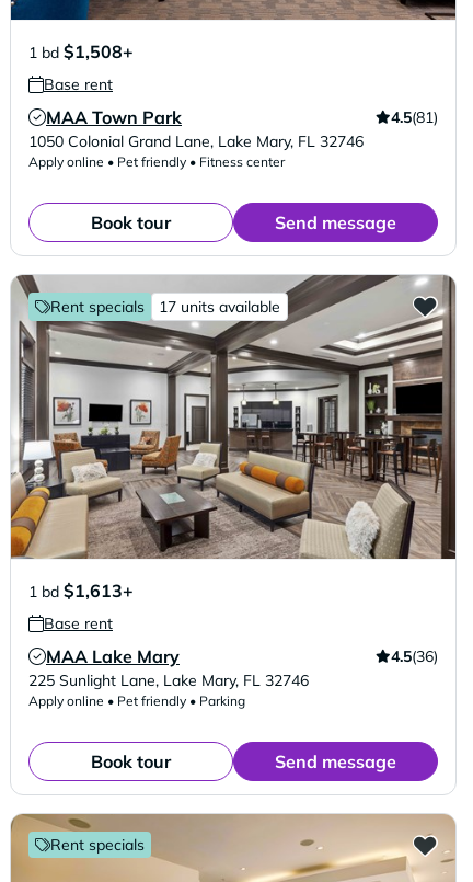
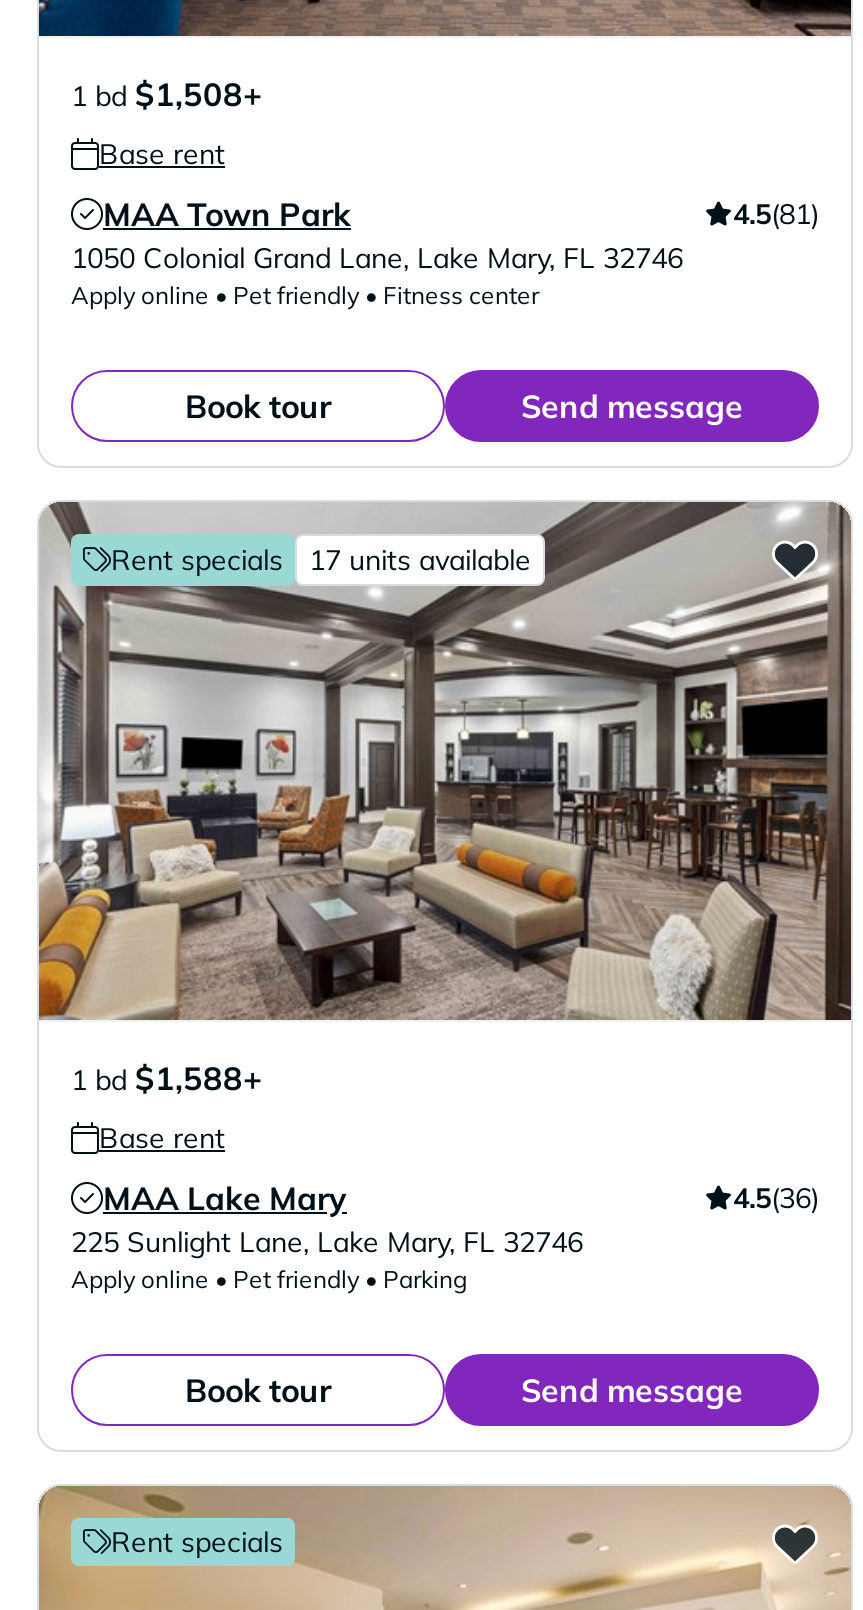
[28,580,134,602] 1 bd $1,613+ -> [71,1058,263,1098] 1 bd $1,588+

